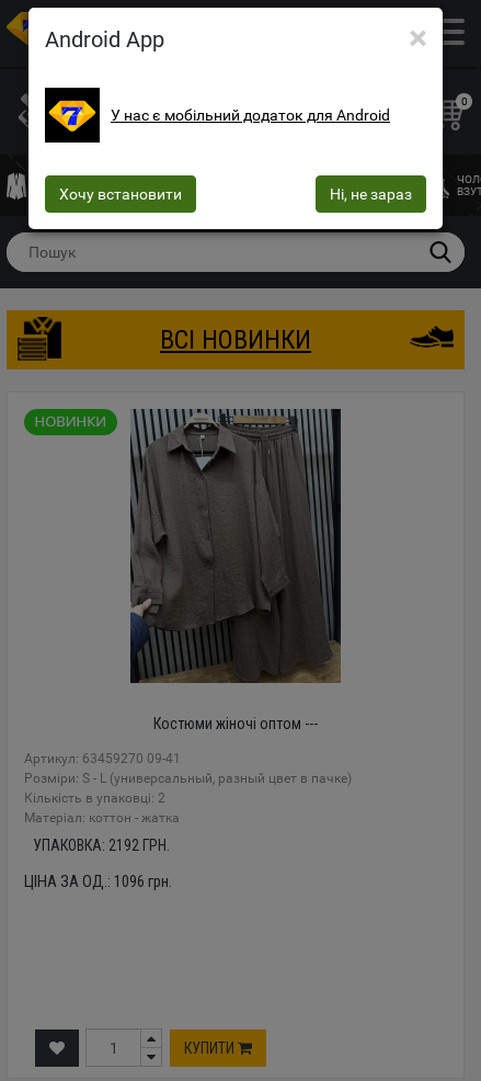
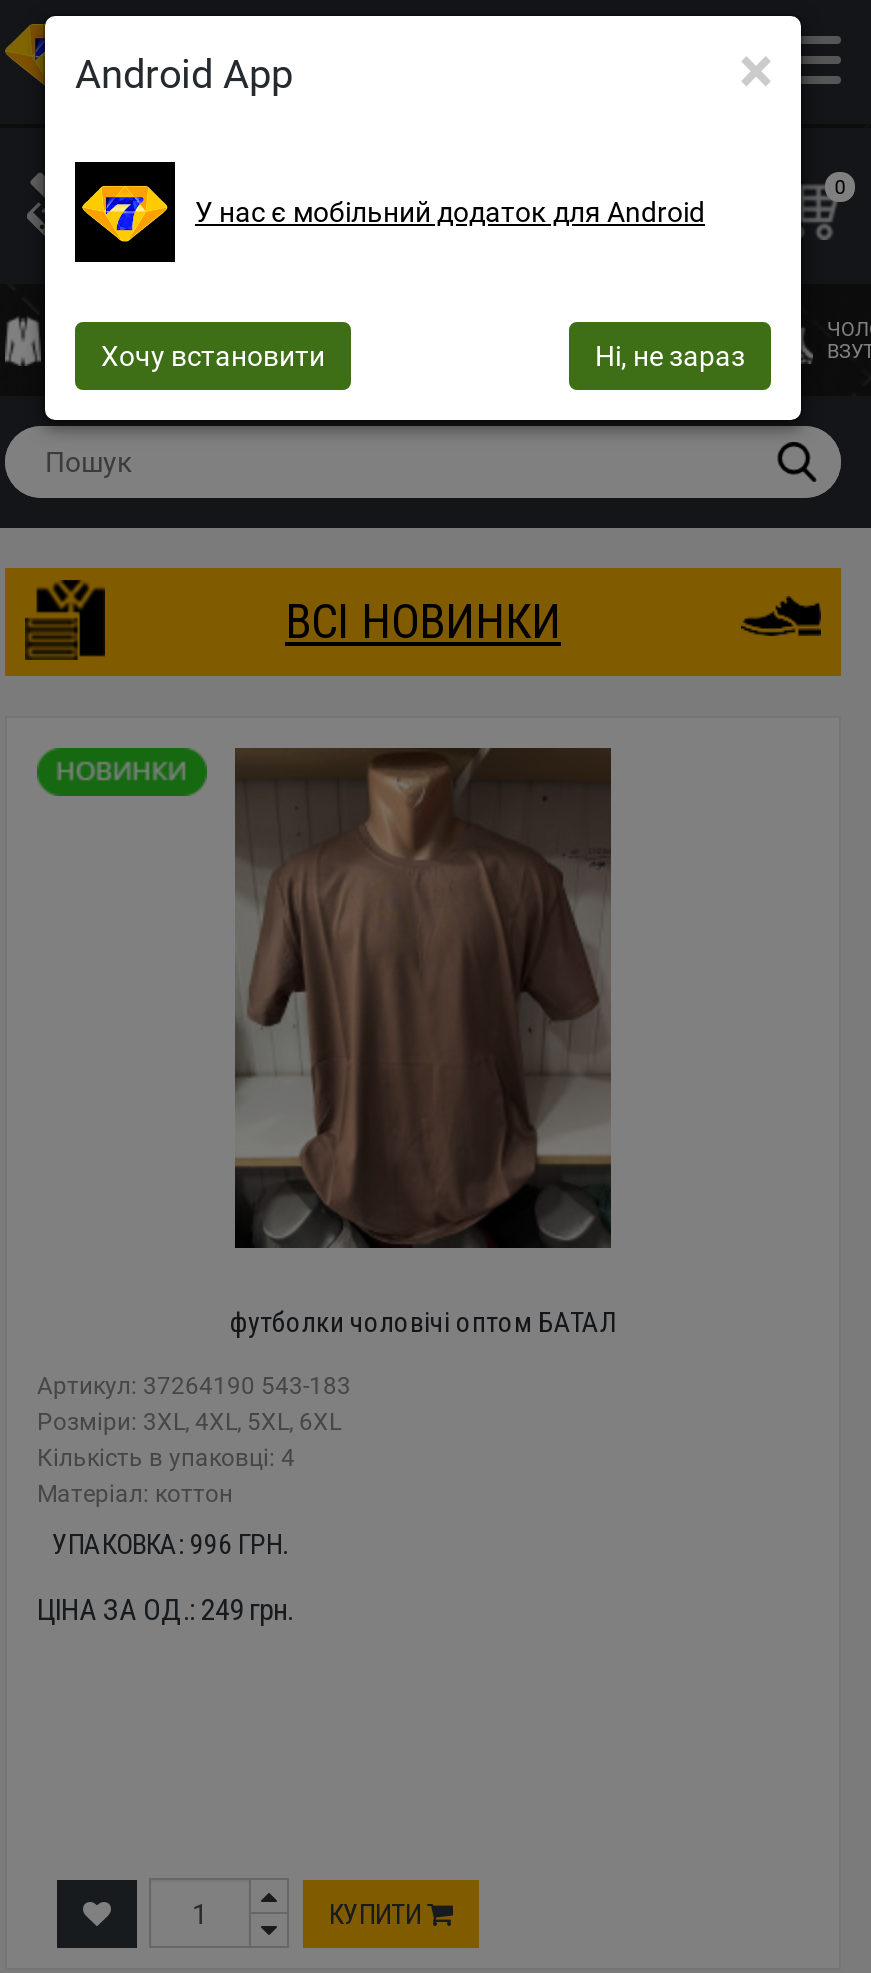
[129,409,342,732] [image] | Костюми жіночі оптом --- -> [230,748,616,1338] [image] | футболки чоловічі оптом БАТАЛ
[24,751,352,826] Артикул: 63459270 09-41 | Розміри: S - L (универсальный, разный цвет в пачке) | Кількість в упаковці: 2 | Mатеріал: коттон - жатка -> [37,1372,351,1508] Артикул: 37264190 543-183 | Розміри: 3XL, 4XL, 5XL, 6XL | Кількість в упаковці: 4 | Mатеріал: коттон
[32,837,169,854] УПАКОВКА: 2192 ГРН. -> [52,1528,288,1560] УПАКОВКА: 996 ГРН.
[24,872,172,891] ЦІНА ЗА ОД.: 1096 грн. -> [37,1592,293,1628] ЦІНА ЗА ОД.: 249 грн.

